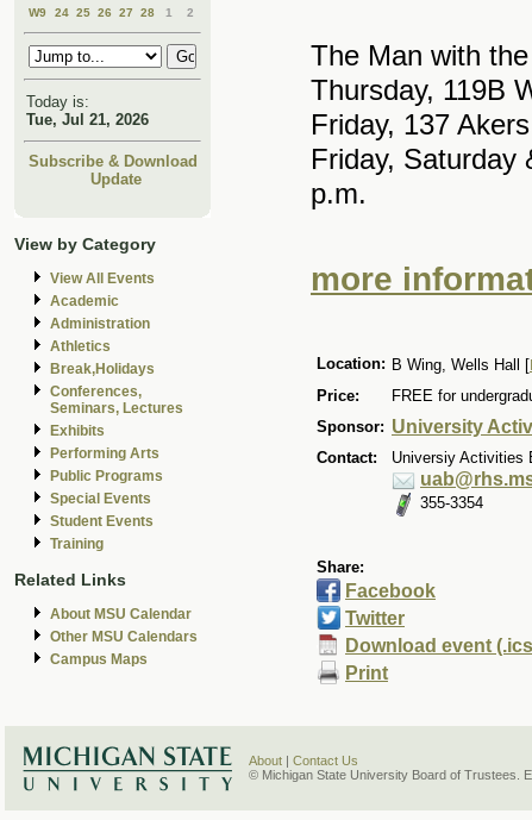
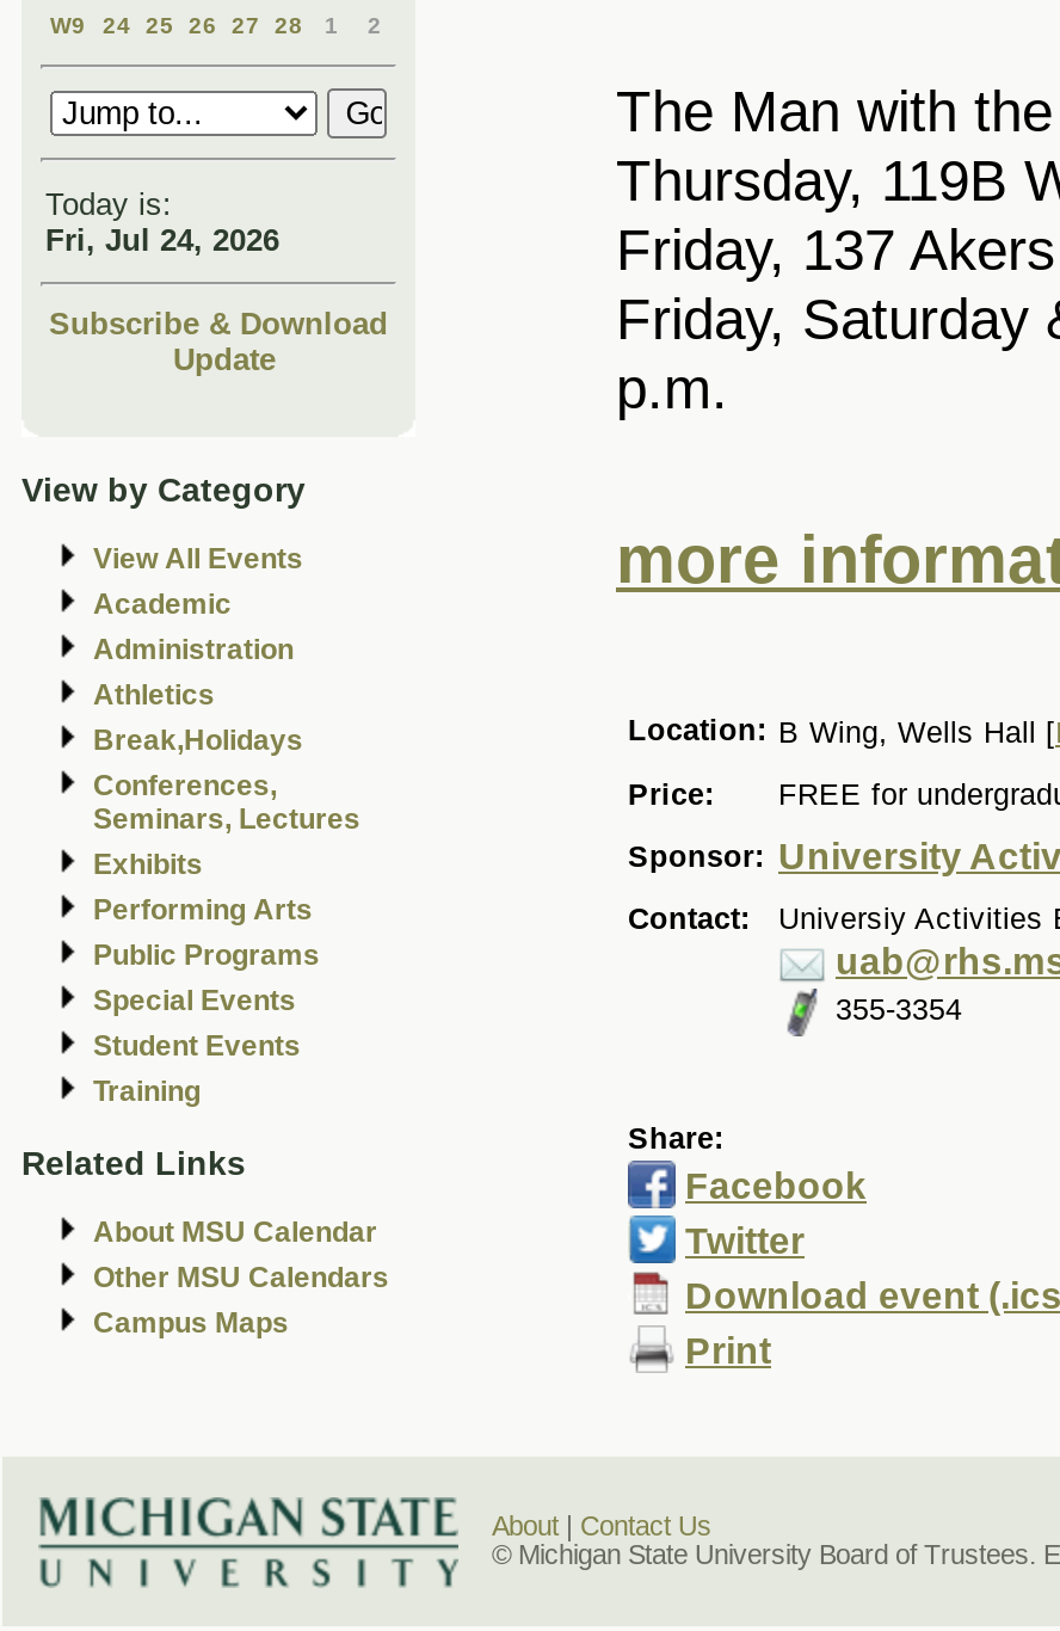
[26,111,149,129] Tue, Jul 21, 2026 -> [45,223,279,259] Fri, Jul 24, 2026

